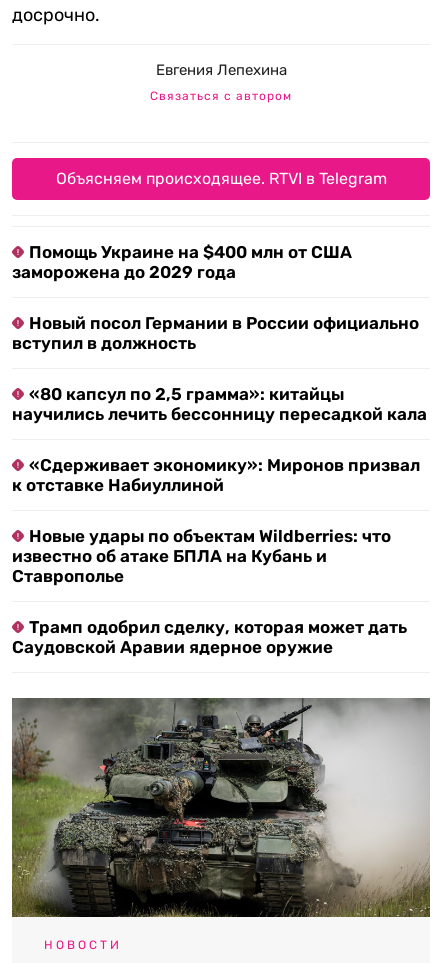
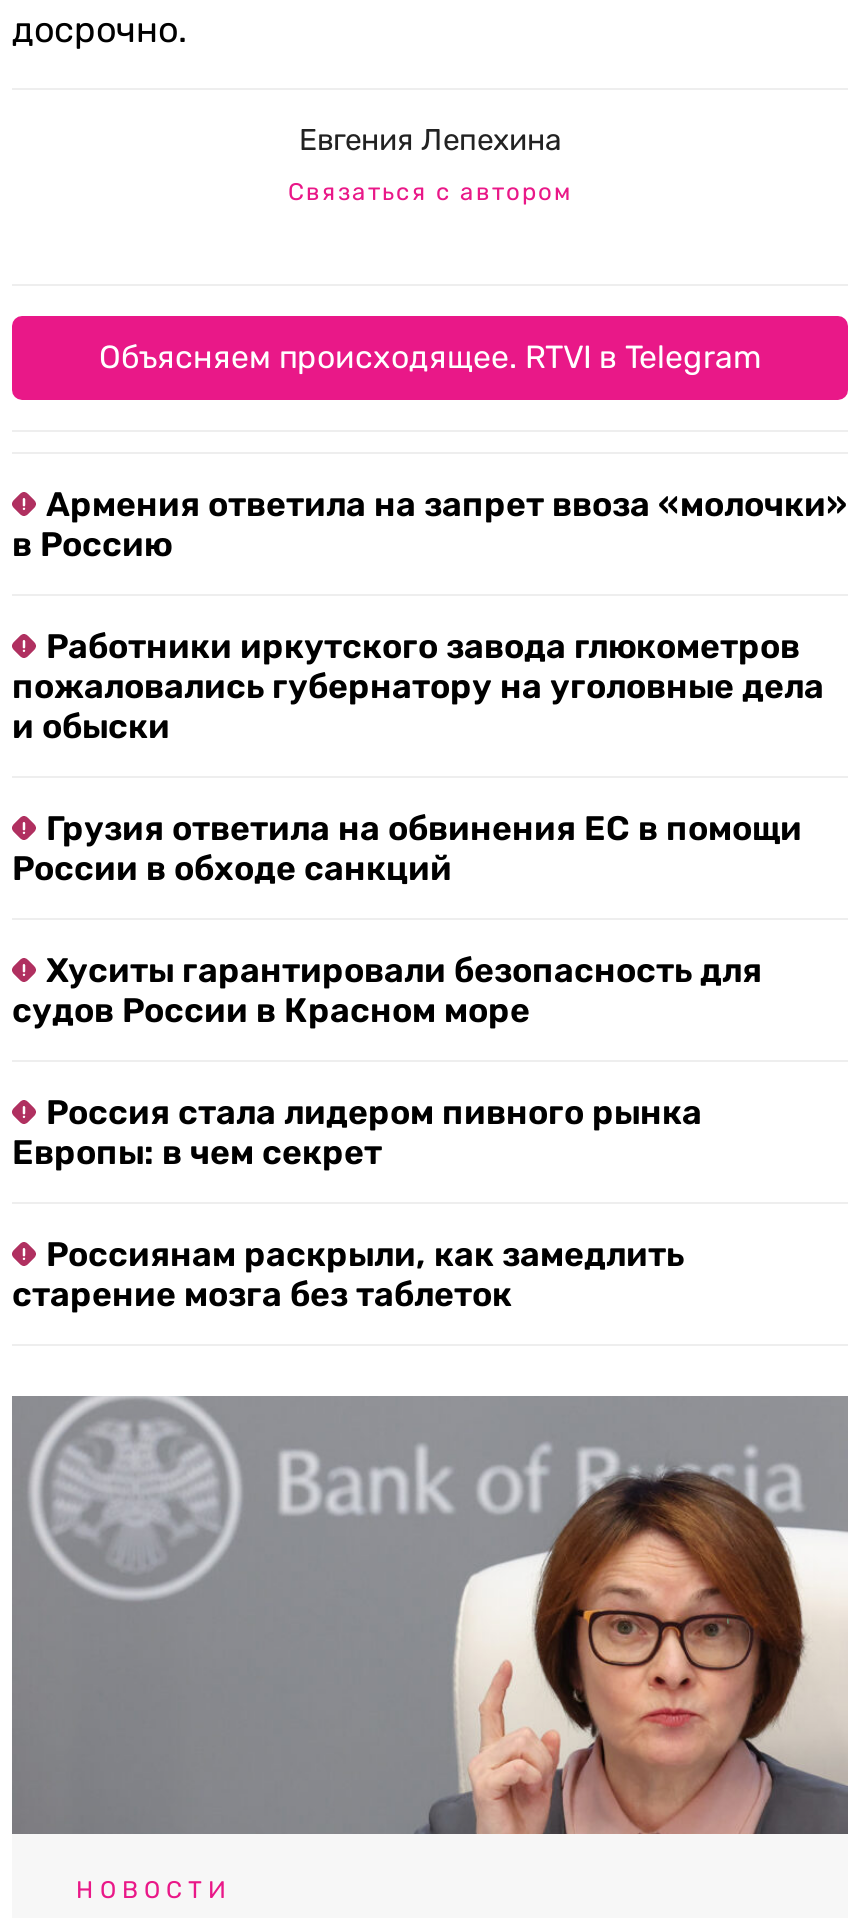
[12,242,352,282] Помощь Украине на $400 млн от США | заморожена до 2029 года -> [12,484,848,564] Армения ответила на запрет ввоза «молочки» | в Россию
[12,313,419,353] Новый посол Германии в России официально | вступил в должность -> [12,626,824,746] Работники иркутского завода глюкометров | пожаловались губернатору на уголовные дела | и обыски
[12,384,427,424] «80 капсул по 2,5 грамма»: китайцы | научились лечить бессонницу пересадкой кала -> [12,808,802,888] Грузия ответила на обвинения ЕС в помощи | России в обходе санкций
[12,455,420,495] «Сдерживает экономику»: Миронов призвал | к отставке Набиуллиной -> [12,950,762,1030] Хуситы гарантировали безопасность для | судов России в Красном море
[12,526,391,586] Новые удары по объектам Wildberries: что | известно об атаке БПЛА на Кубань и | Ставрополье -> [12,1092,702,1172] Россия стала лидером пивного рынка | Европы: в чем секрет
[12,617,407,657] Трамп одобрил сделку, которая может дать | Саудовской Аравии ядерное оружие -> [12,1234,684,1314] Россиянам раскрыли, как замедлить | старение мозга без таблеток
[11,698,430,918] [image] -> [12,1396,848,1836] [image]

